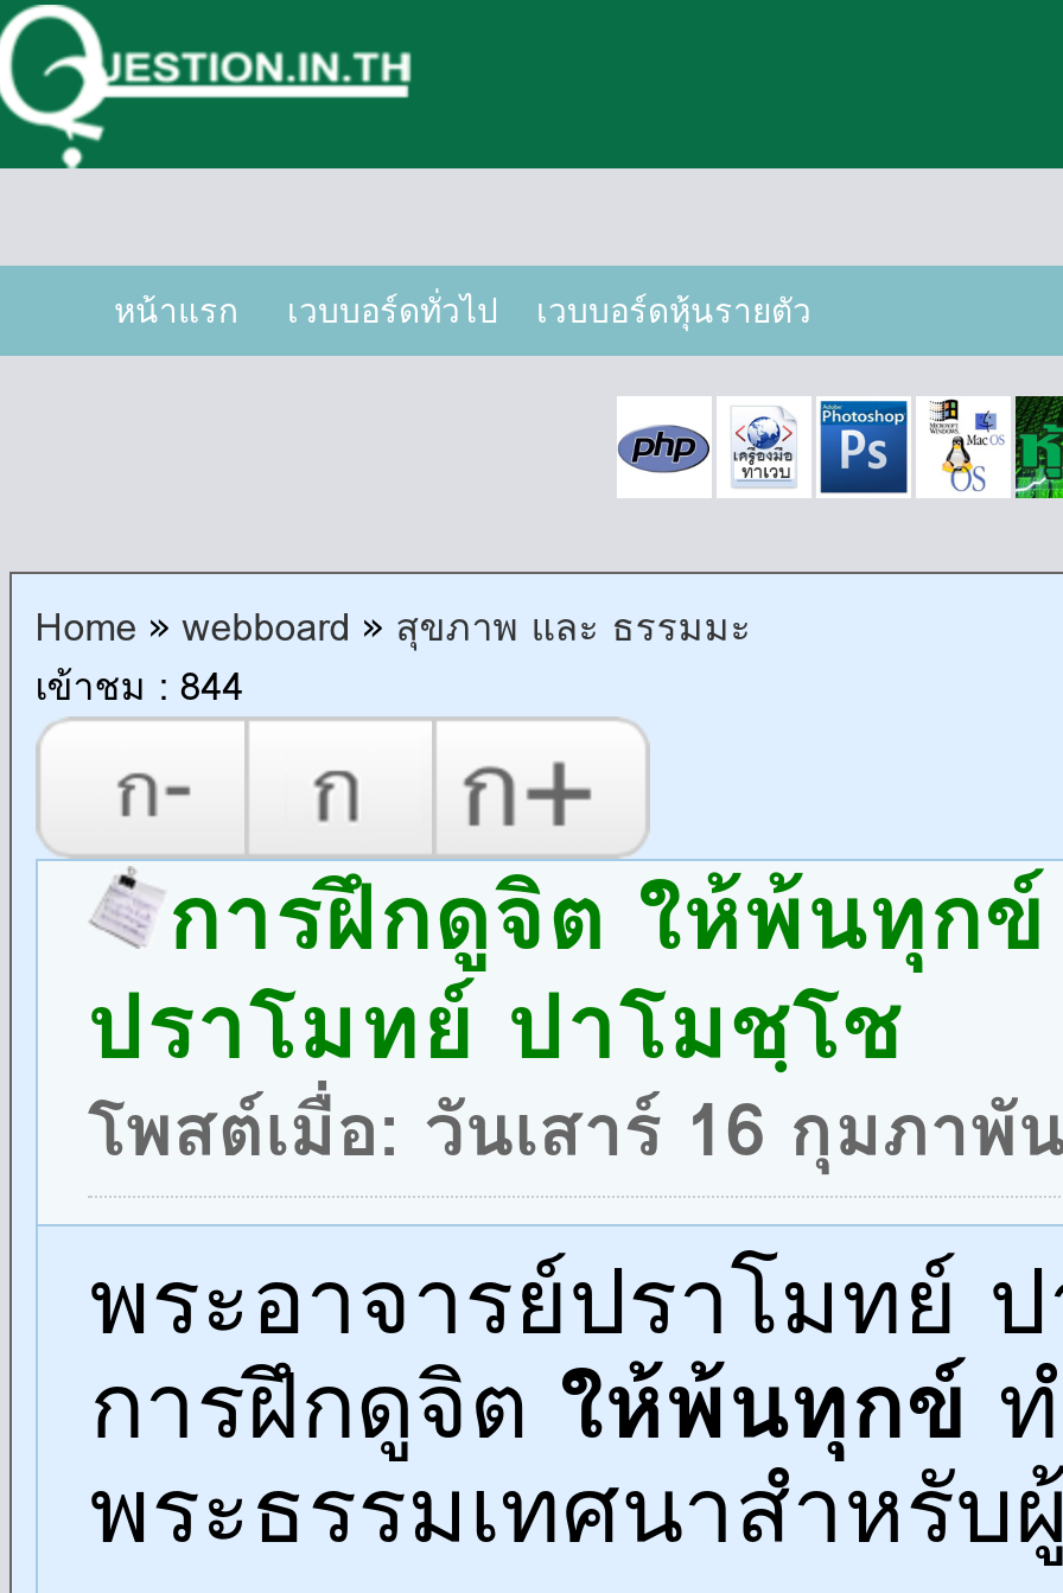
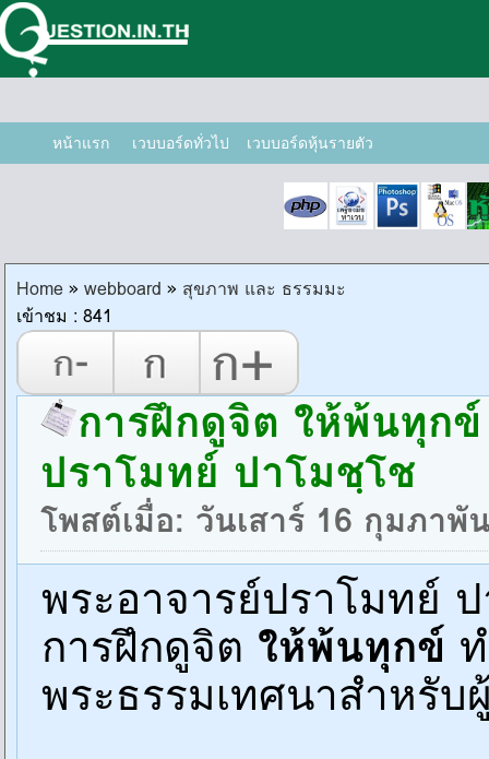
[35,657,244,716] เข้าชม : 844 -> [16,303,112,330] เข้าชม : 841

